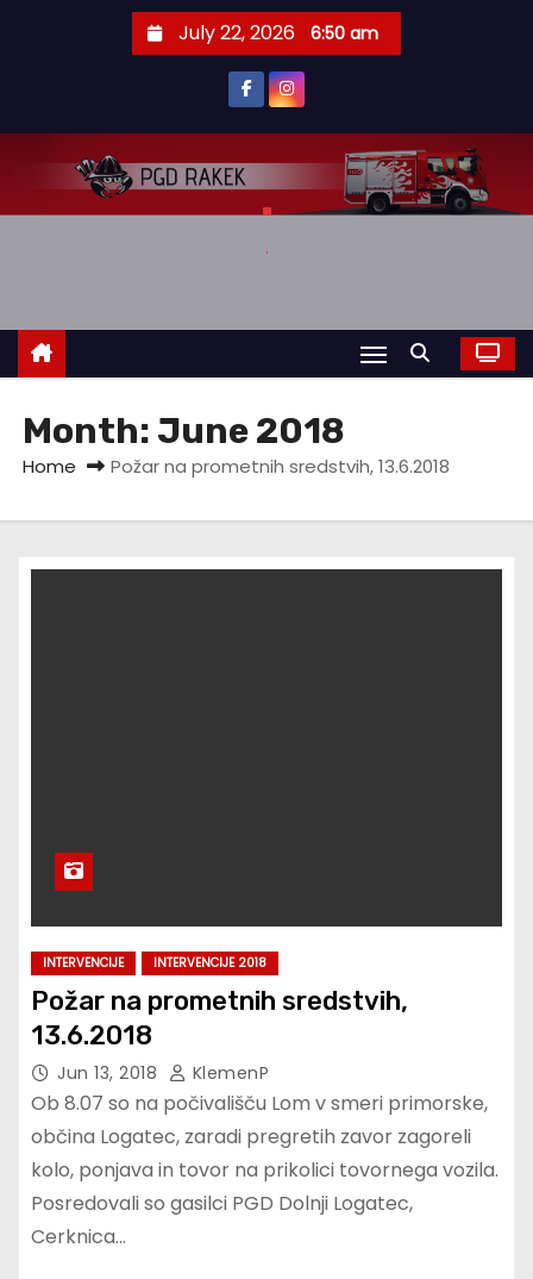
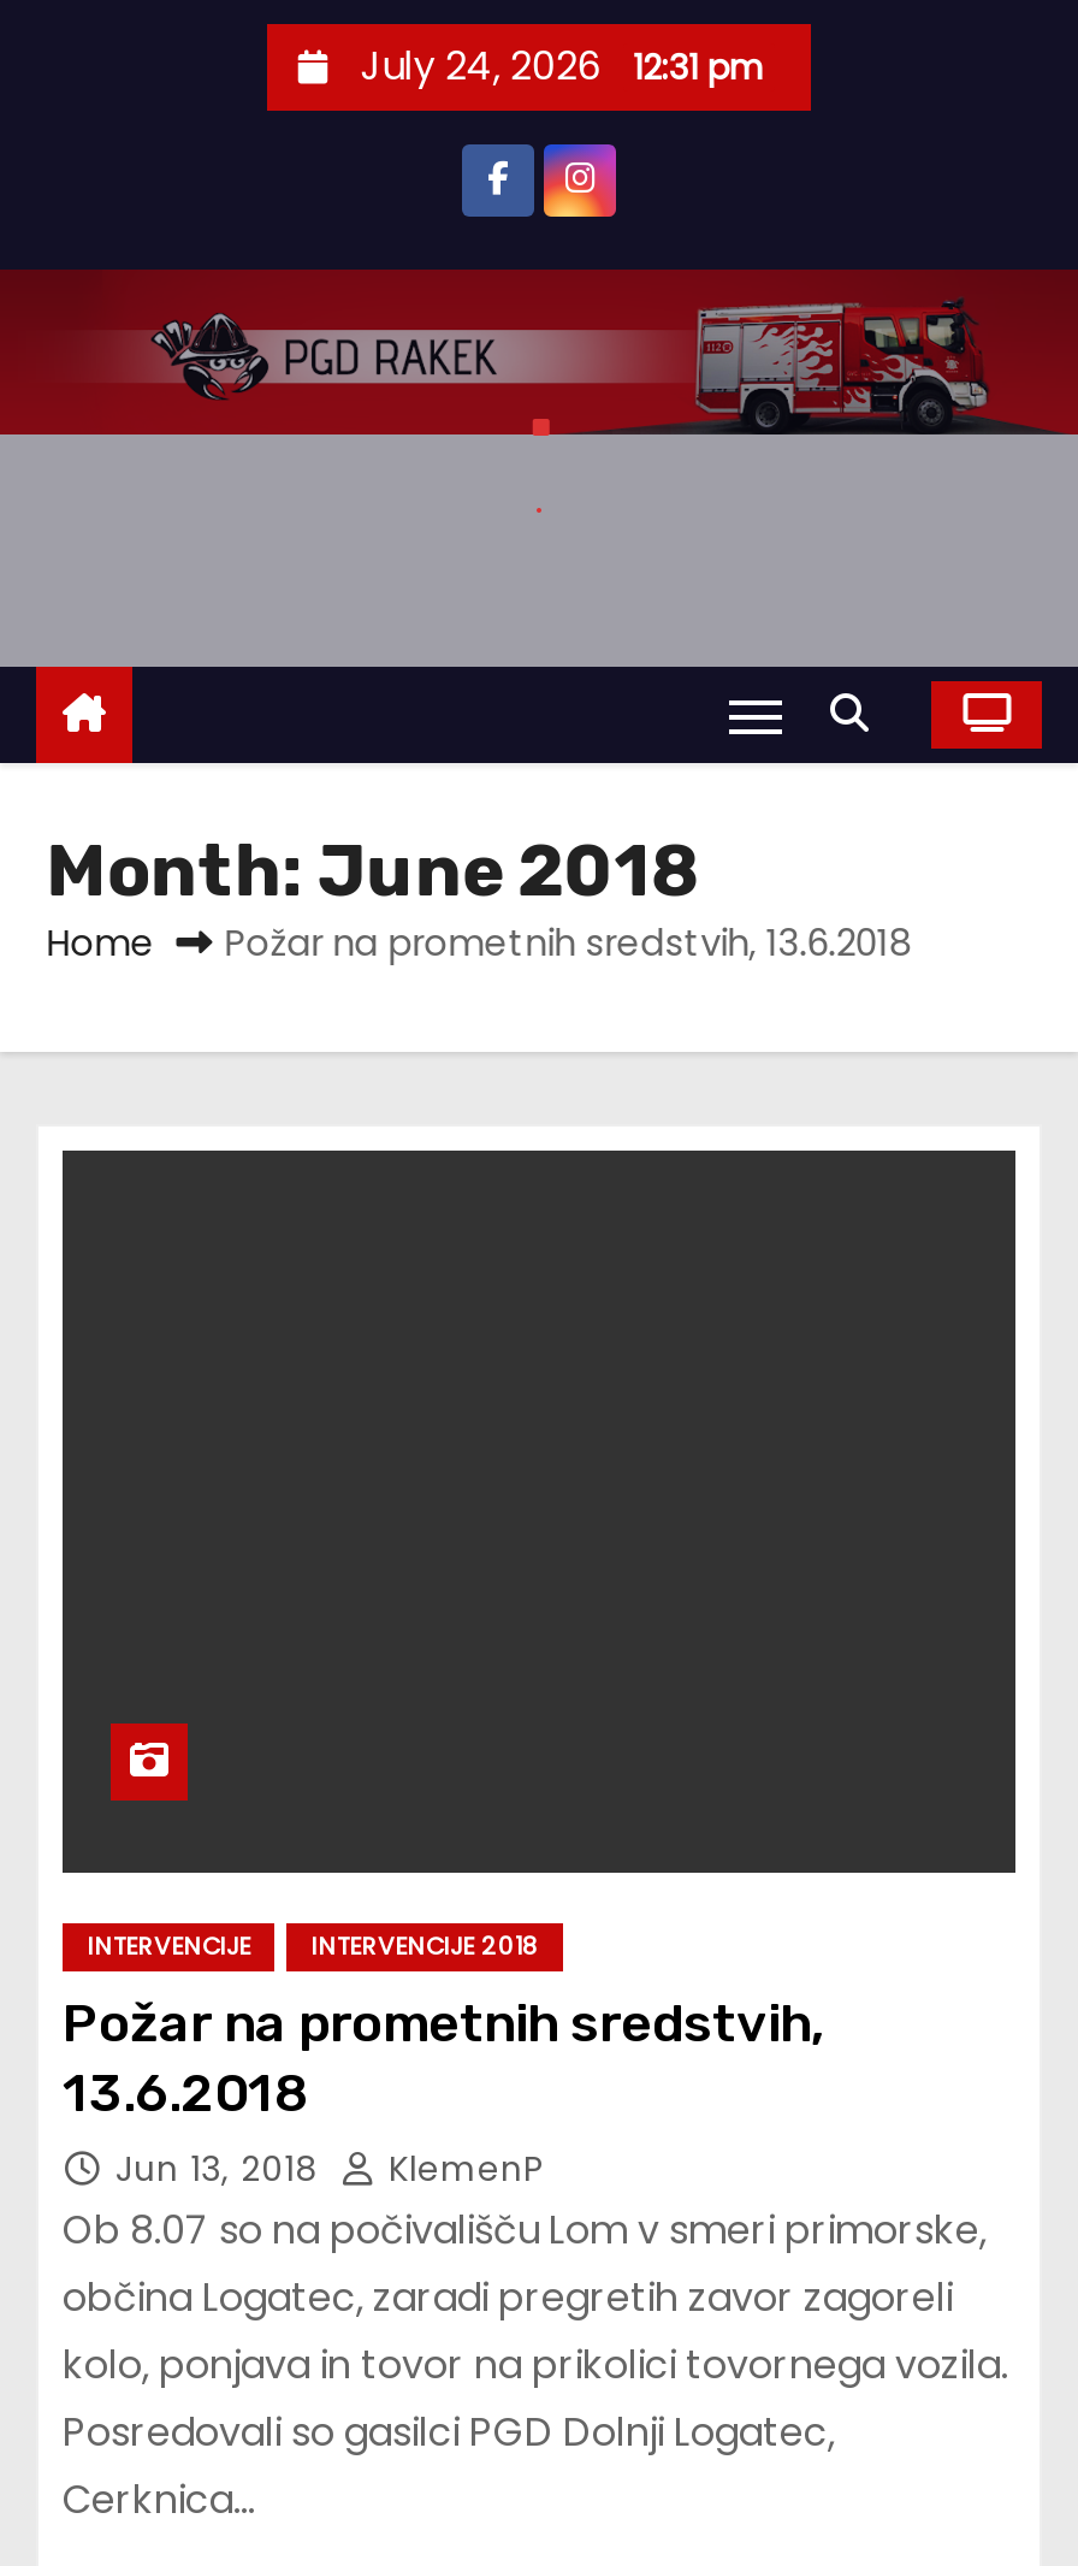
[174,19,378,46] July 22, 2026 6:50 am -> [351,39,765,94] July 24, 2026 12:31 pm

